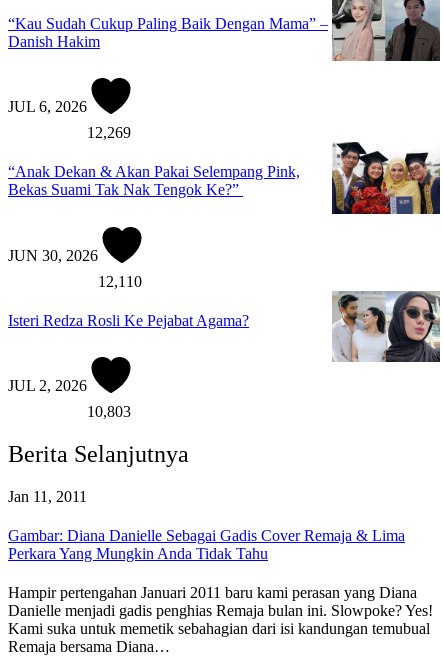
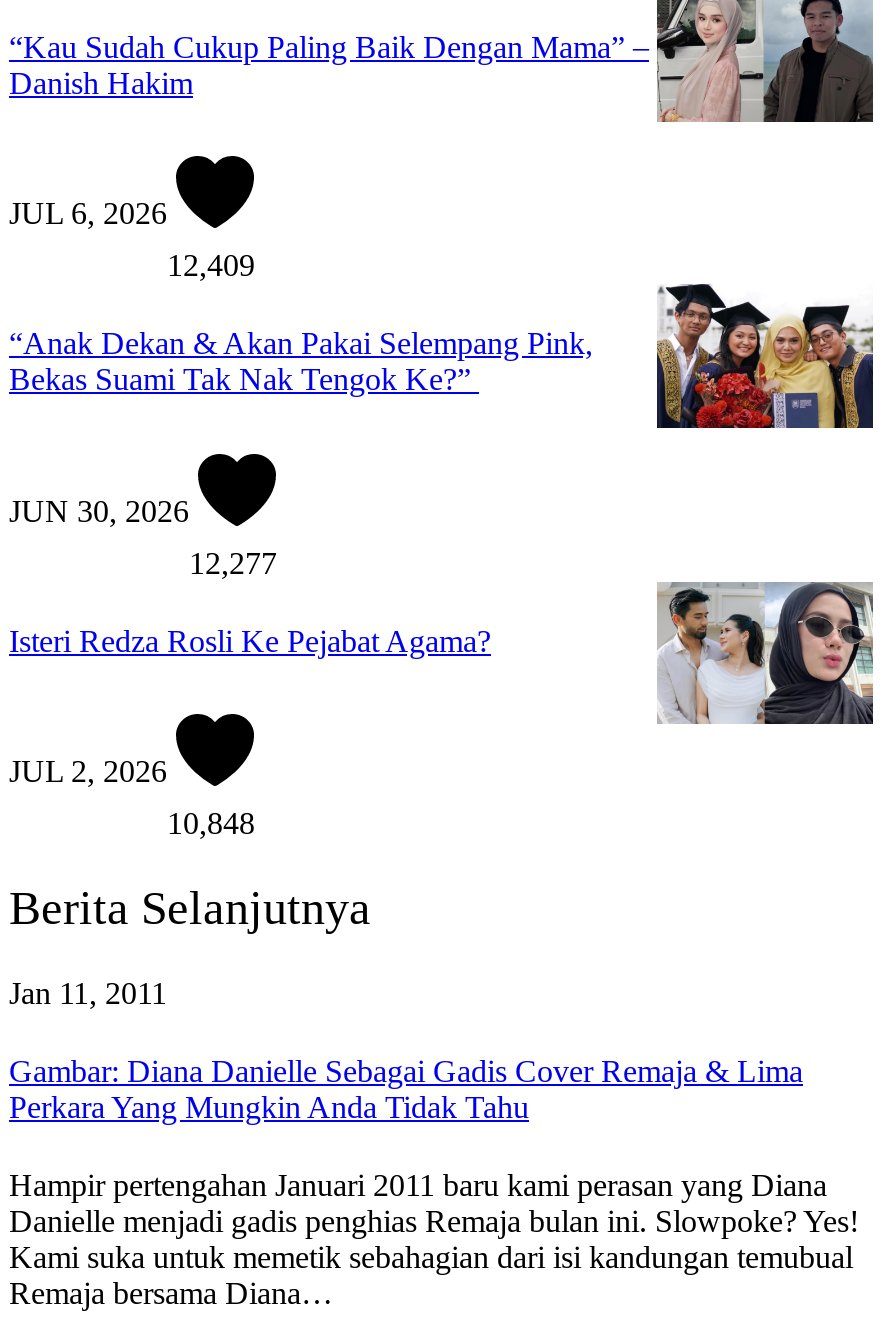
[87,124,131,141] 12,269 -> [167,248,255,282] 12,409
[98,272,142,289] 12,110 -> [189,545,277,579] 12,277
[87,403,131,420] 10,803 -> [167,806,255,840] 10,848

